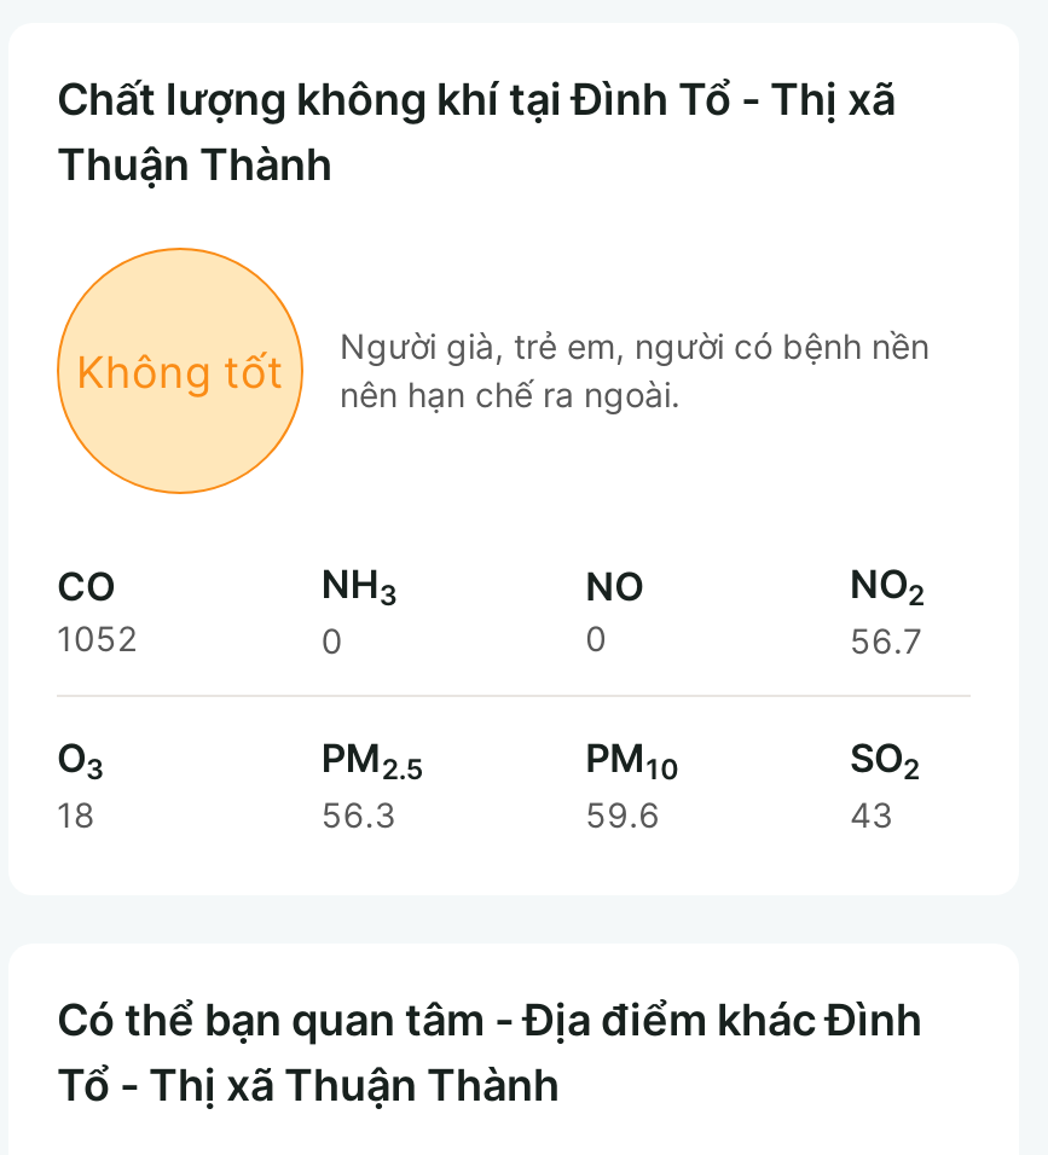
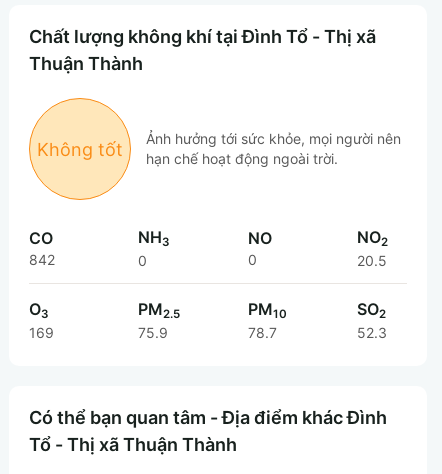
[340,325,930,415] Người già, trẻ em, người có bệnh nền | nên hạn chế ra ngoài. -> [146,130,401,167] Ảnh hưởng tới sức khỏe, mọi người nên | hạn chế hoạt động ngoài trời.
[57,618,137,659] 1052 -> [29,251,55,268] 842
[850,620,922,661] 56.7 -> [357,252,387,269] 20.5
[57,794,95,835] 18 -> [29,324,54,341] 169
[321,794,396,835] 56.3 -> [138,324,168,341] 75.9
[586,794,660,835] 59.6 -> [248,324,277,341] 78.7
[850,794,893,835] 43 -> [357,324,387,341] 52.3

